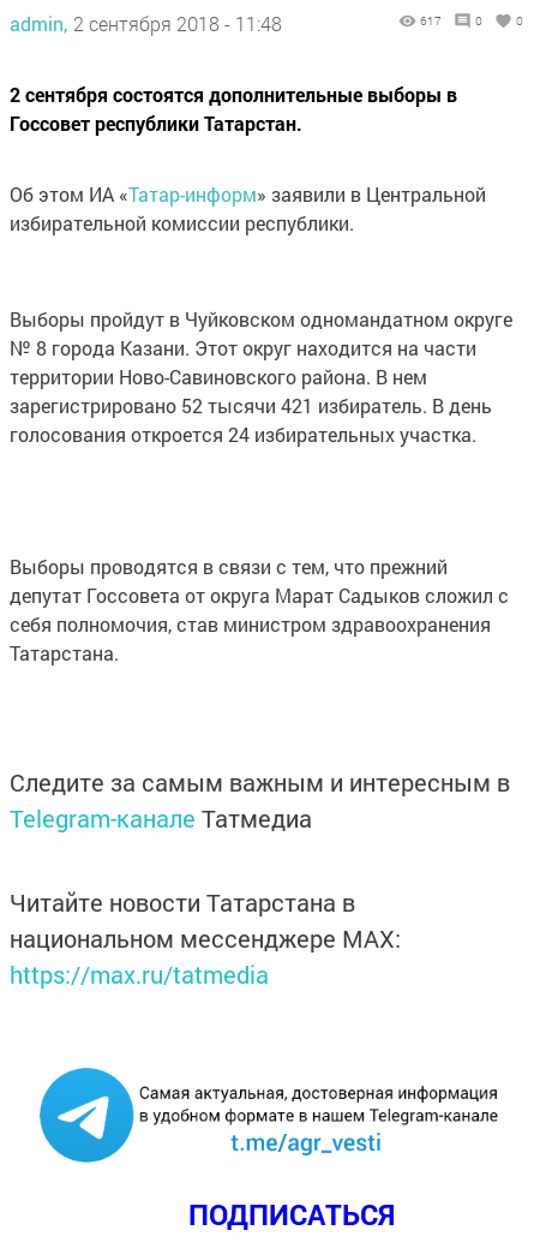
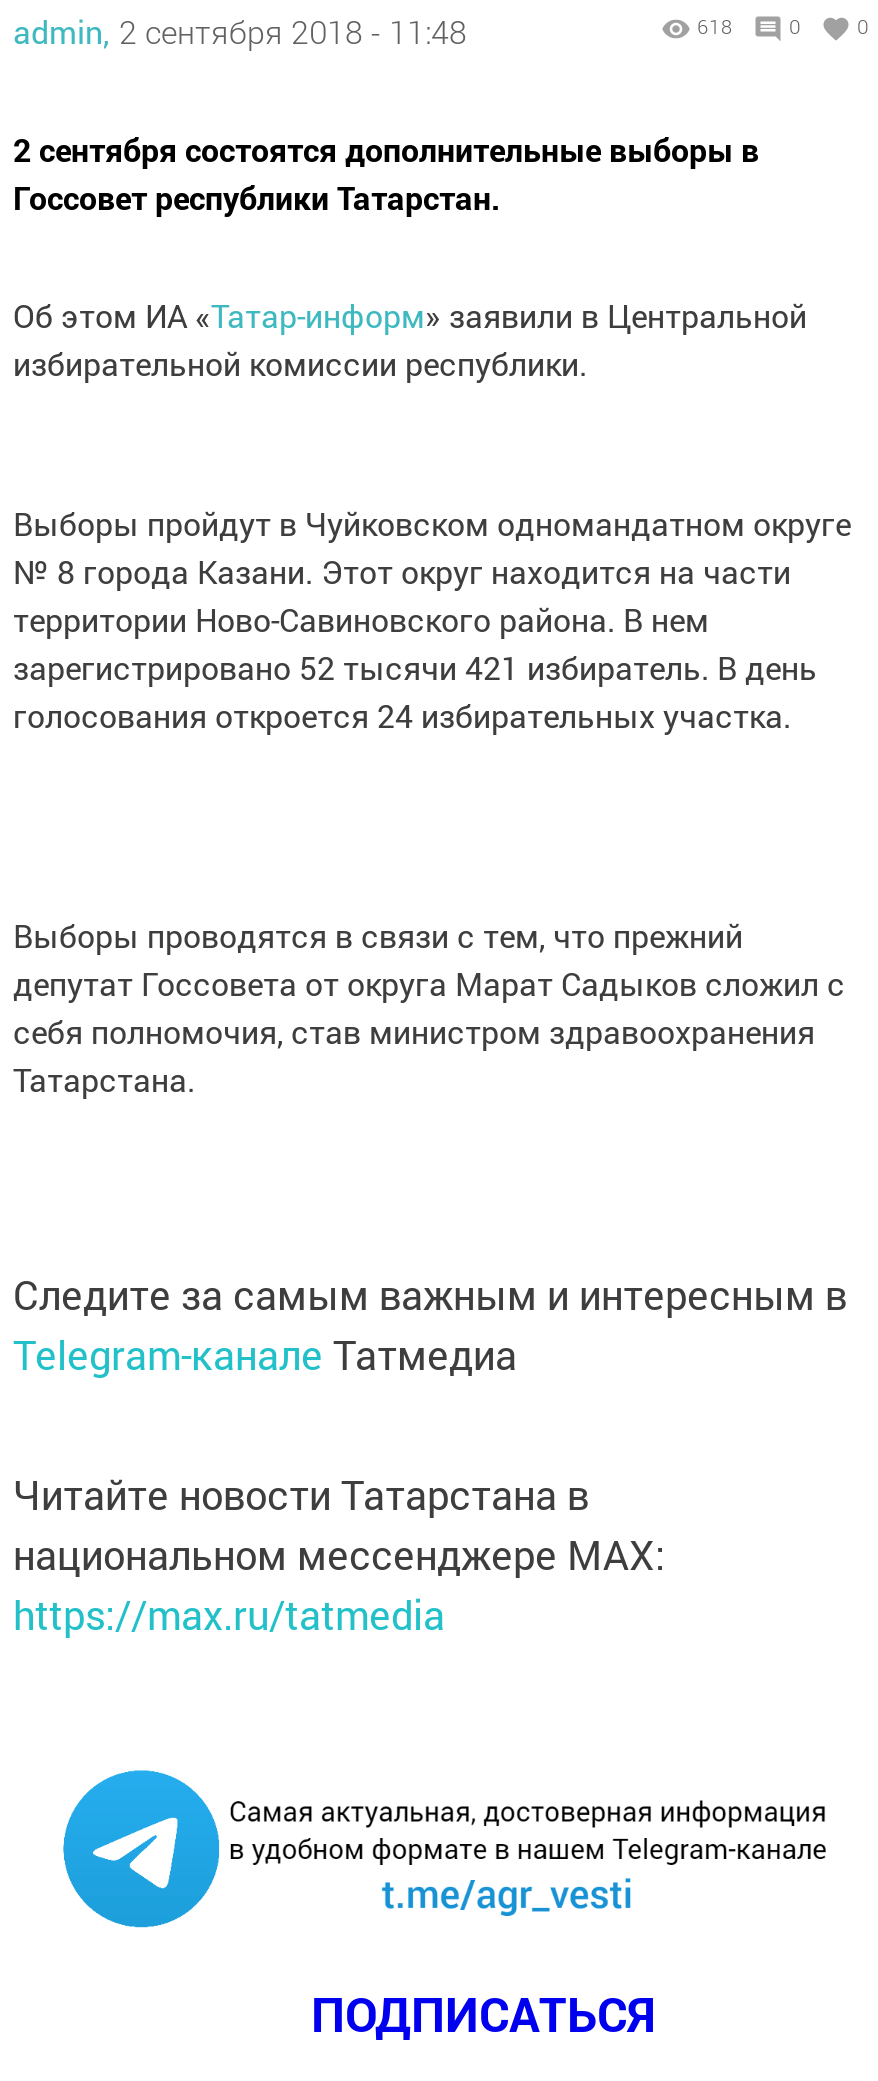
[420,13,442,29] 617 -> [697,14,733,40] 618

